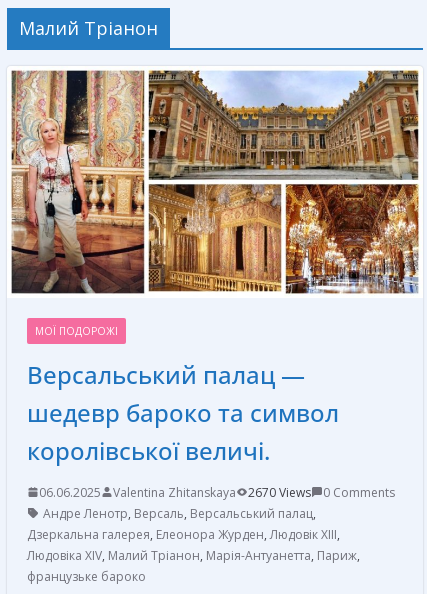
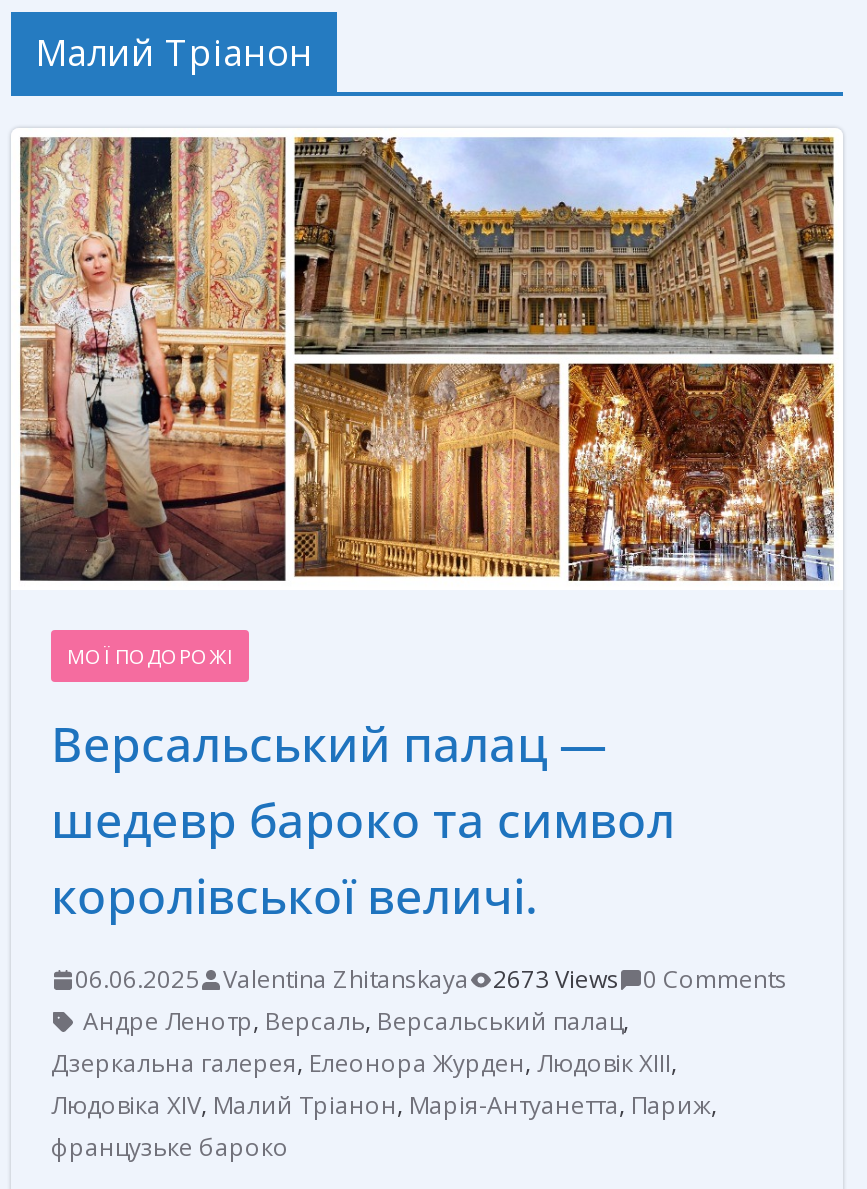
[39,484,395,501] 06.06.2025 Valentina Zhitanskaya 2670 Views 0 Comments -> [75,963,787,997] 06.06.2025 Valentina Zhitanskaya 2673 Views 0 Comments

